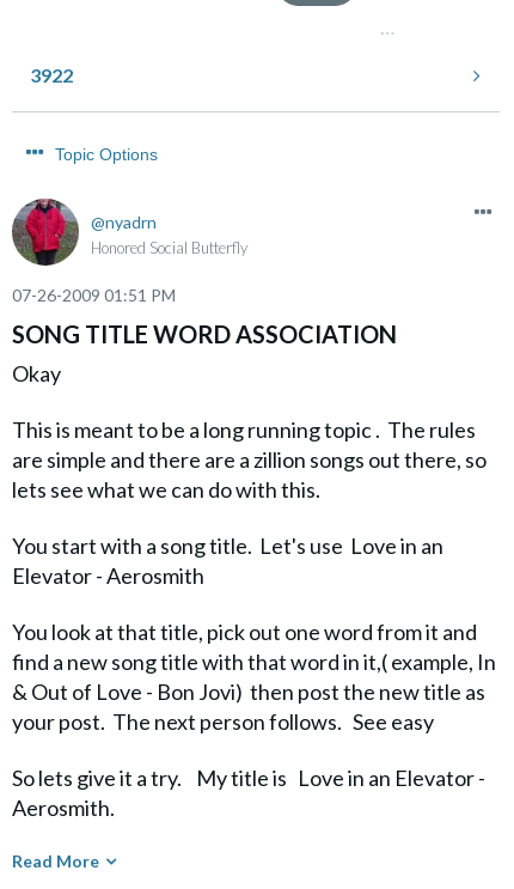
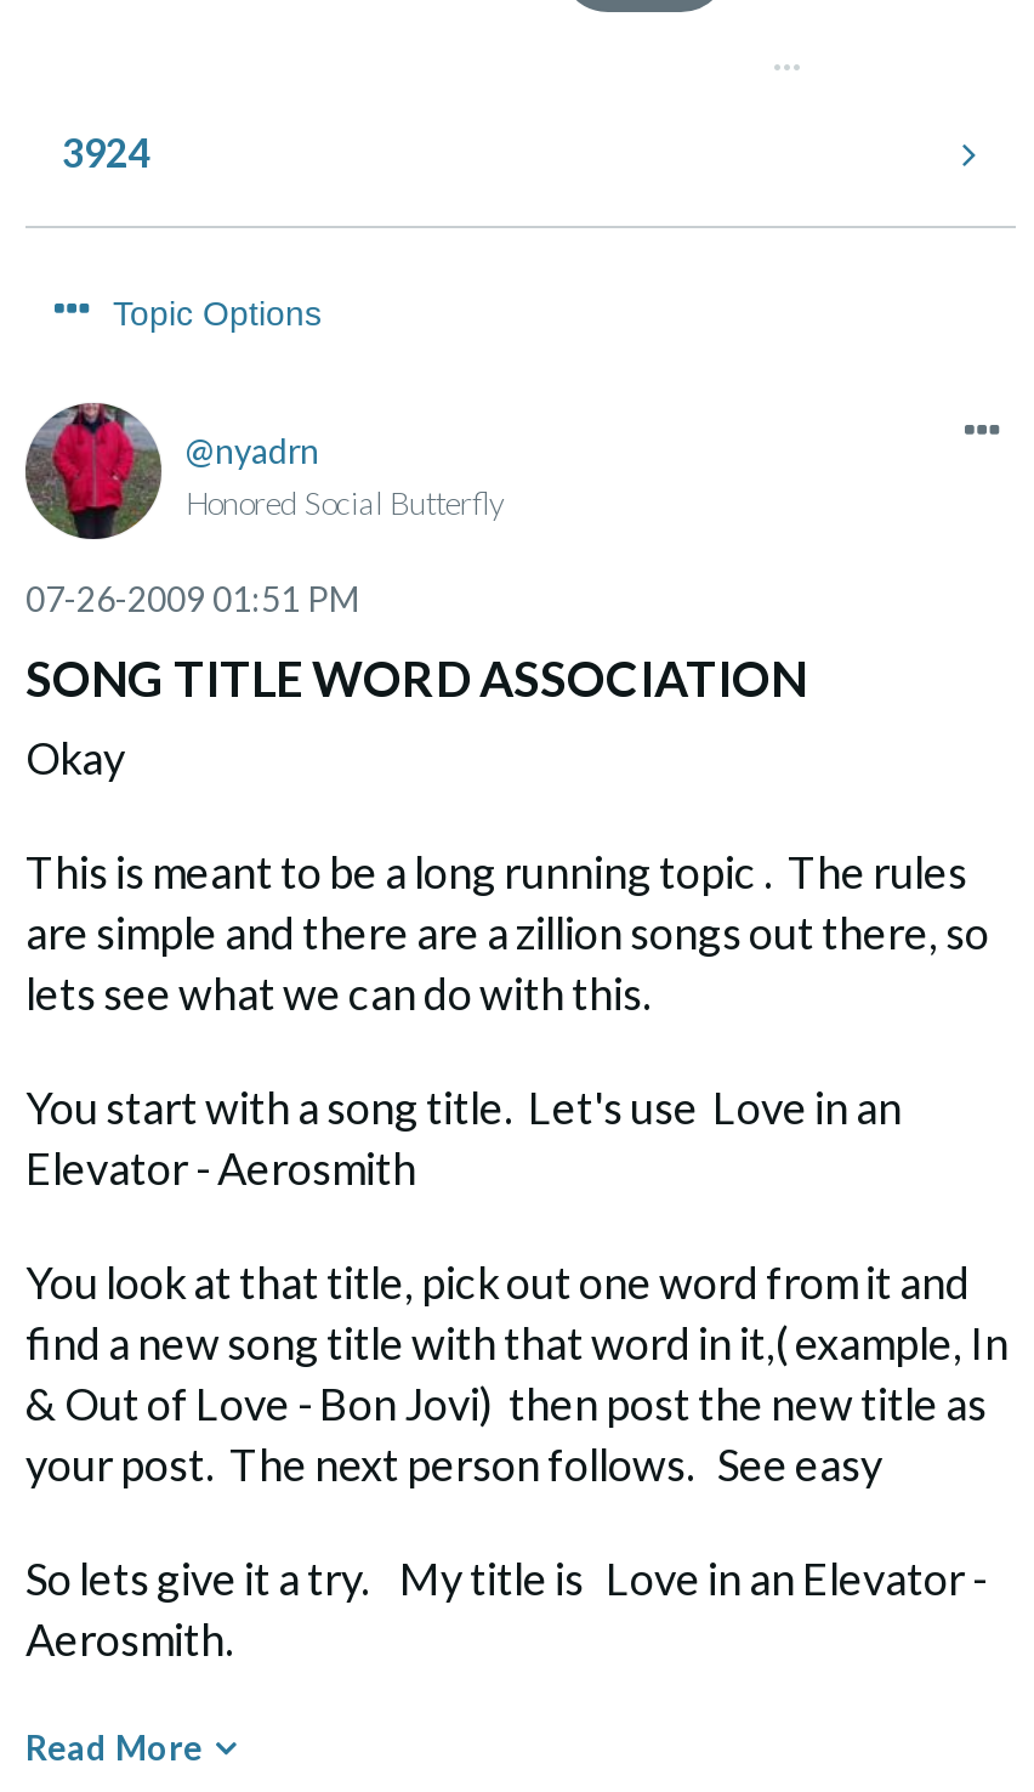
[30,63,73,86] 3922 -> [62,128,149,174] 3924

